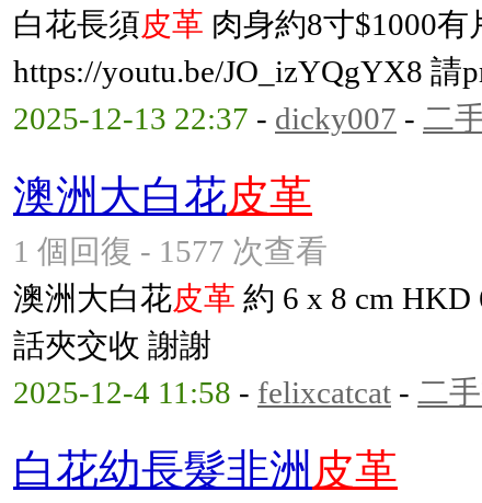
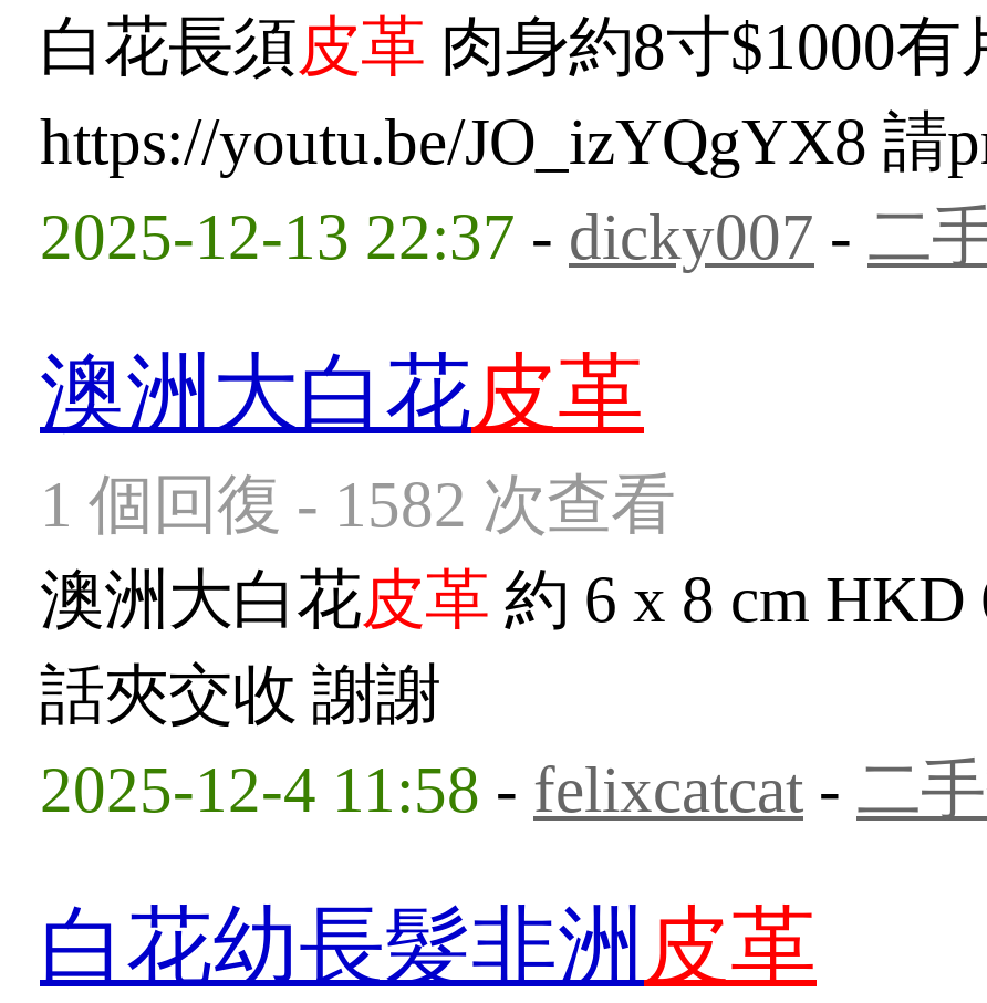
[13,233,328,268] 1 個回復 - 1577 次查看 -> [40,469,675,540] 1 個回復 - 1582 次查看

